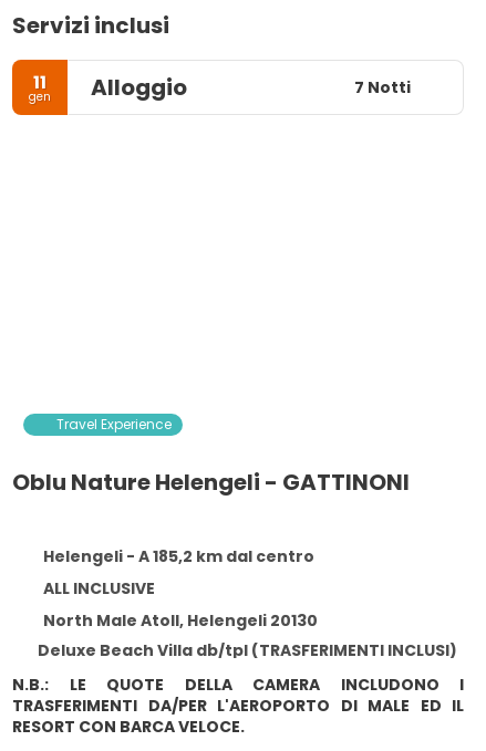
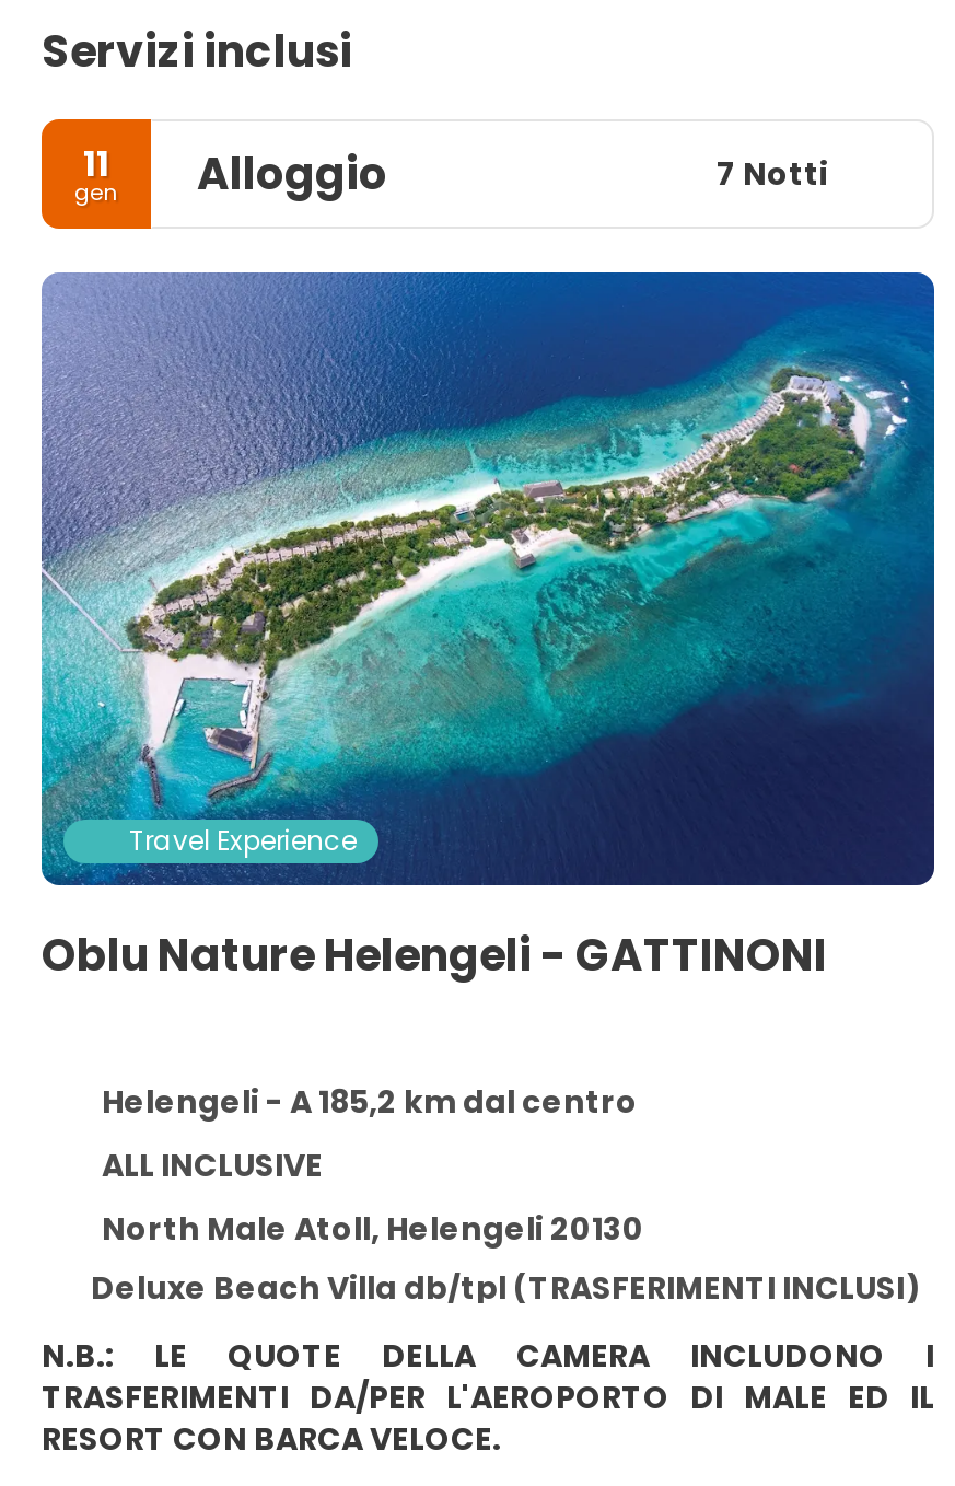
none -> [39,270,936,887] [image]

